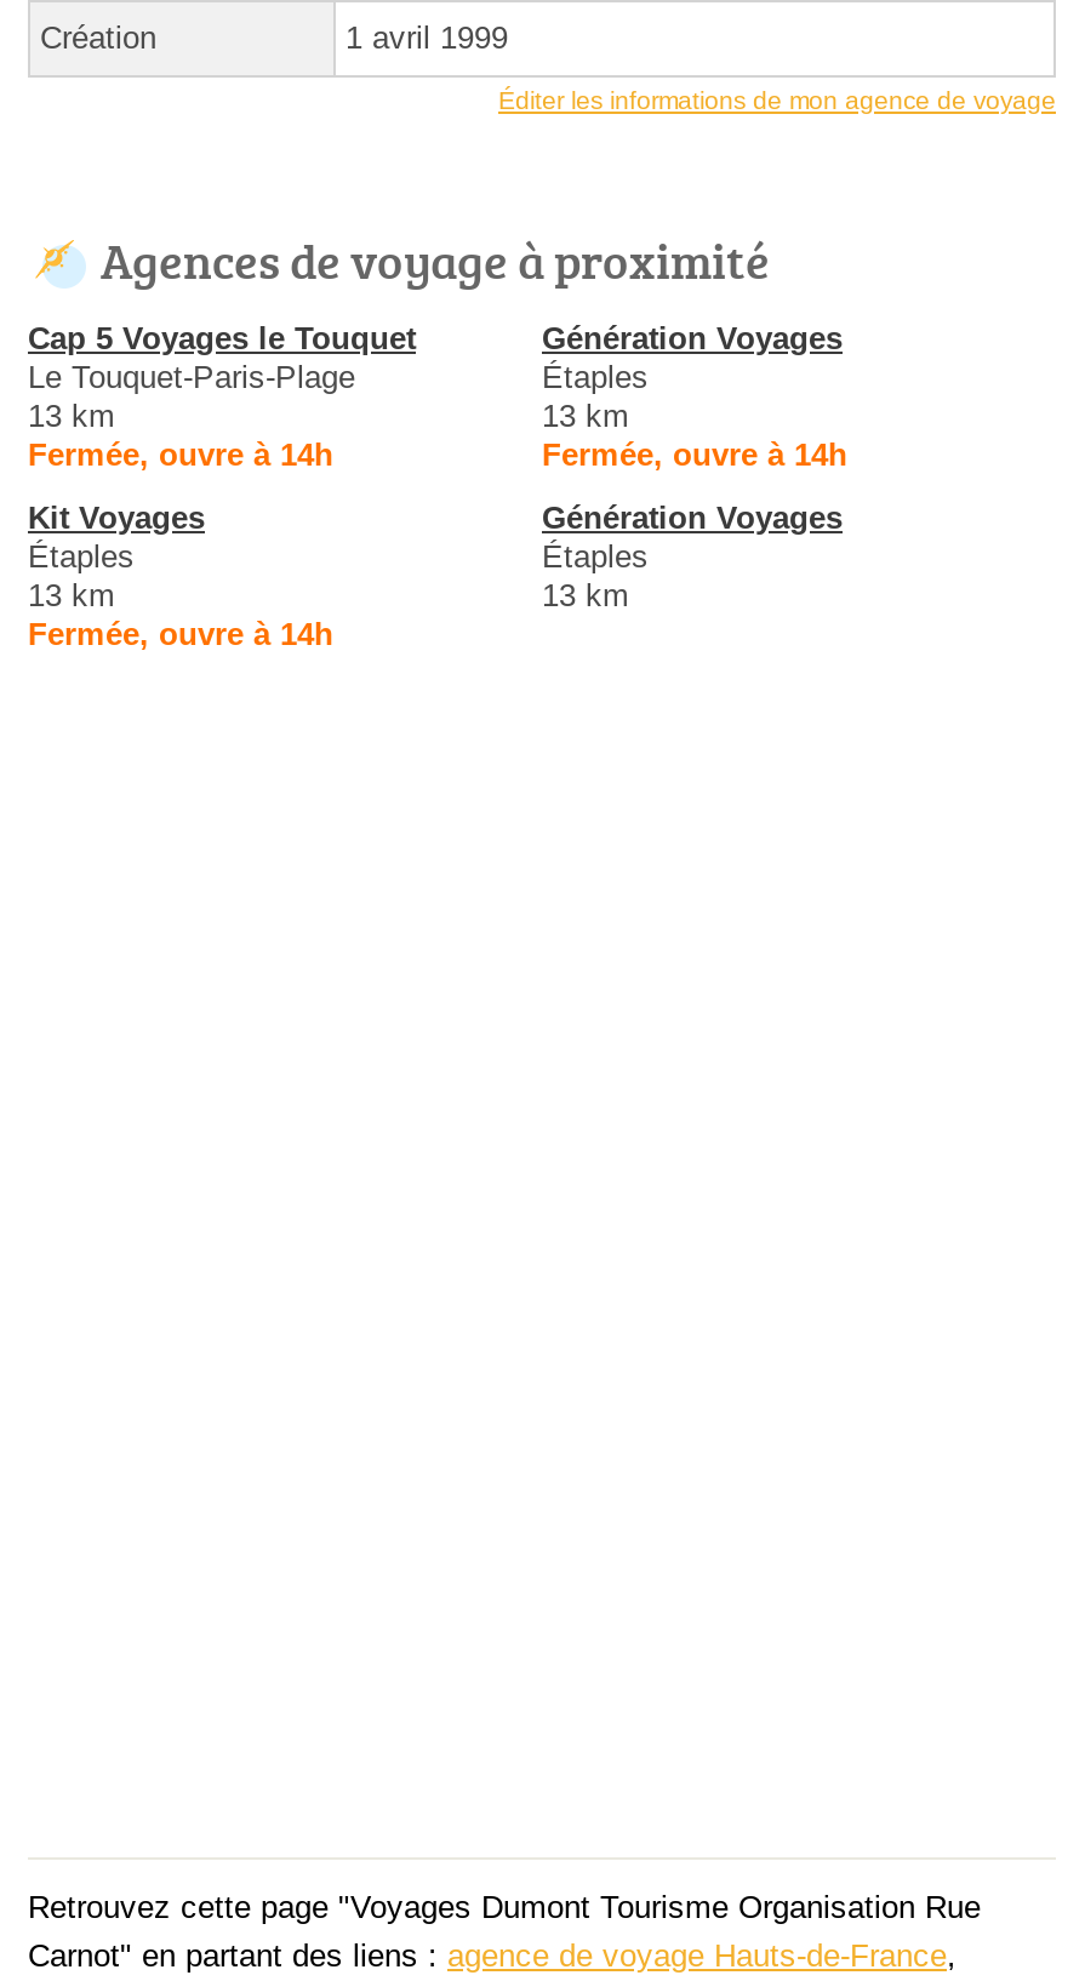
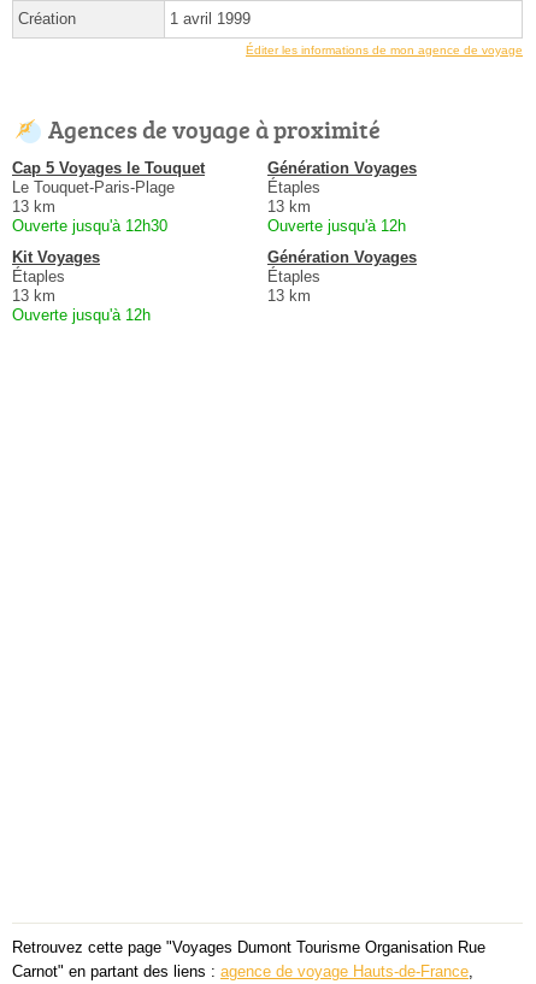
[28,437,333,473] Fermée, ouvre à 14h -> [12,217,167,235] Ouverte jusqu'à 12h30
[542,437,847,473] Fermée, ouvre à 14h -> [267,217,406,235] Ouverte jusqu'à 12h
[28,616,333,653] Fermée, ouvre à 14h -> [12,306,151,324] Ouverte jusqu'à 12h

